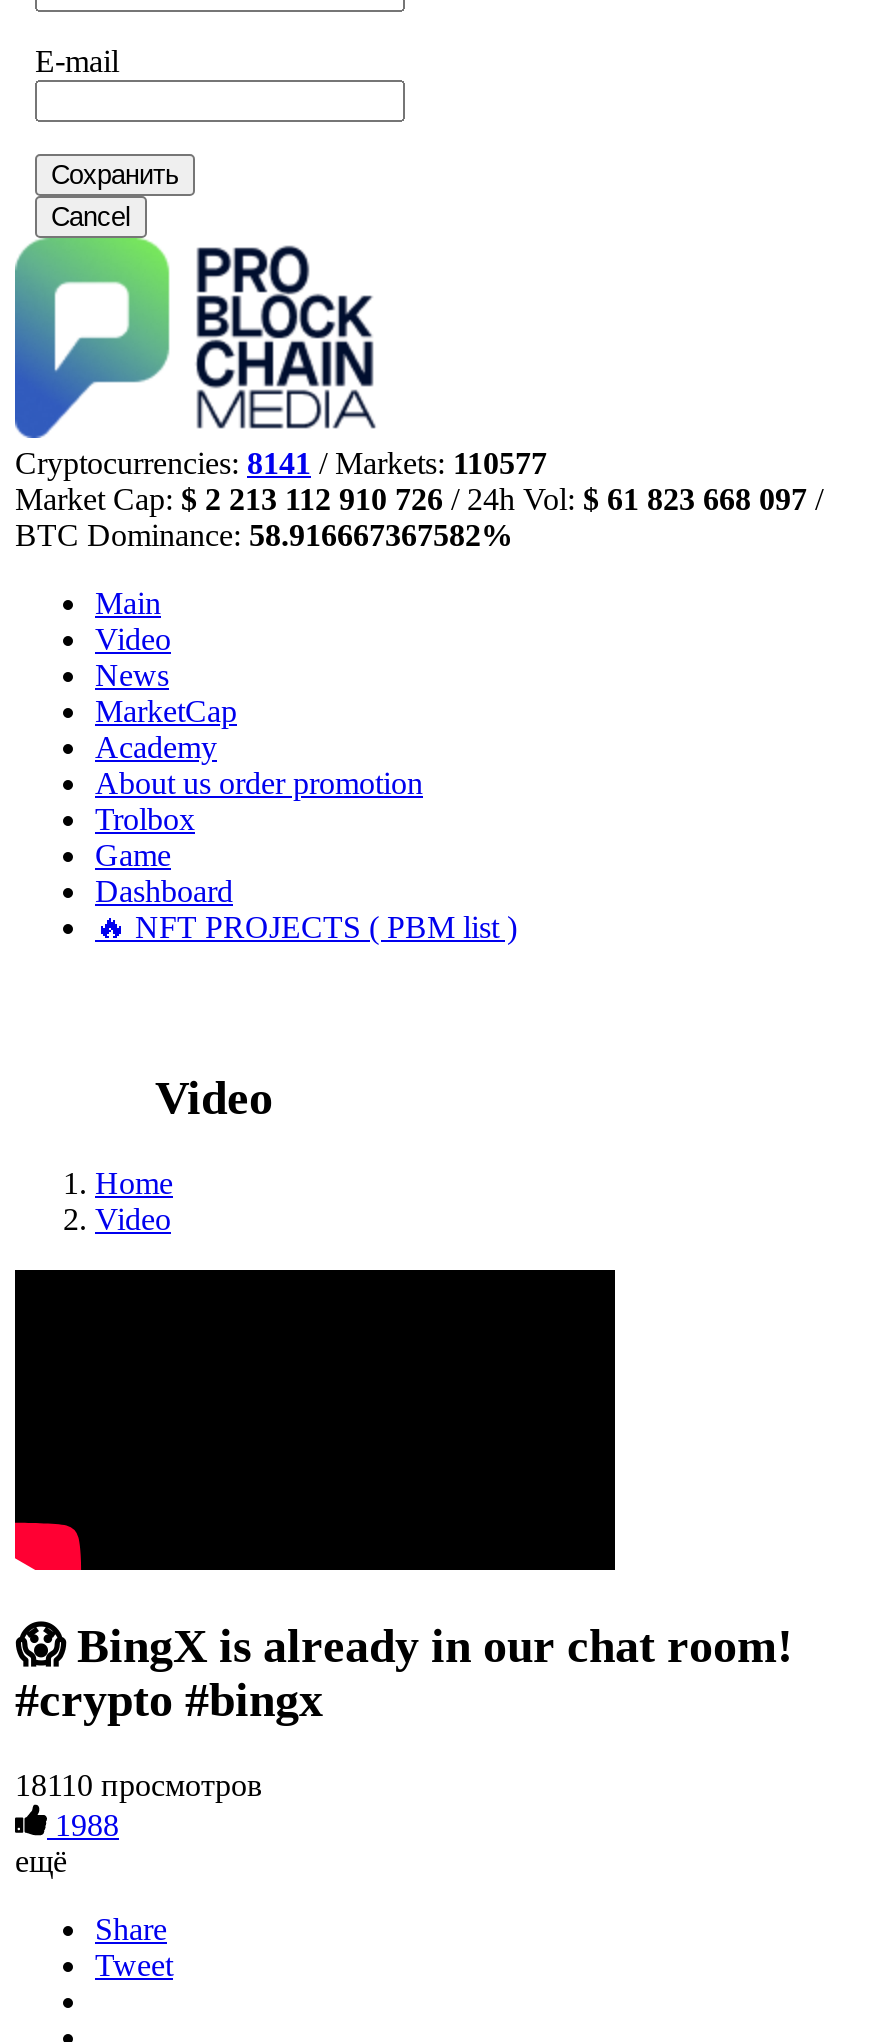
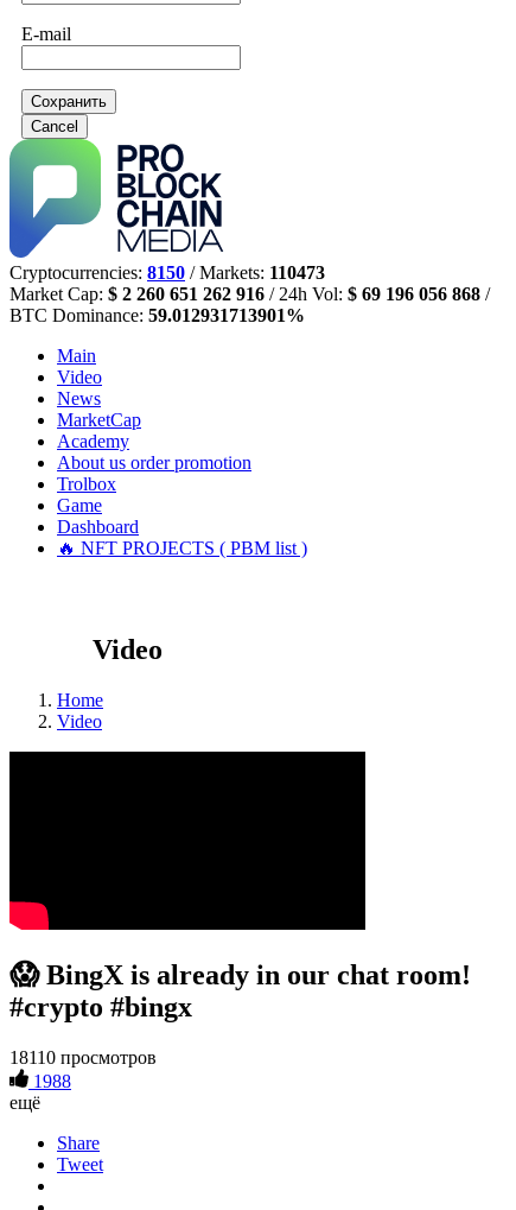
[15,446,547,480] Cryptocurrencies: 8141 / Markets: 110577 -> [9,262,325,282] Cryptocurrencies: 8150 / Markets: 110473
[15,482,823,516] Market Cap: $ 2 213 112 910 726 / 24h Vol: $ 61 823 668 097 / -> [9,284,490,304] Market Cap: $ 2 260 651 262 916 / 24h Vol: $ 69 196 056 868 /
[15,518,513,552] BTC Dominance: 58.916667367582% -> [9,305,305,325] BTC Dominance: 59.012931713901%

